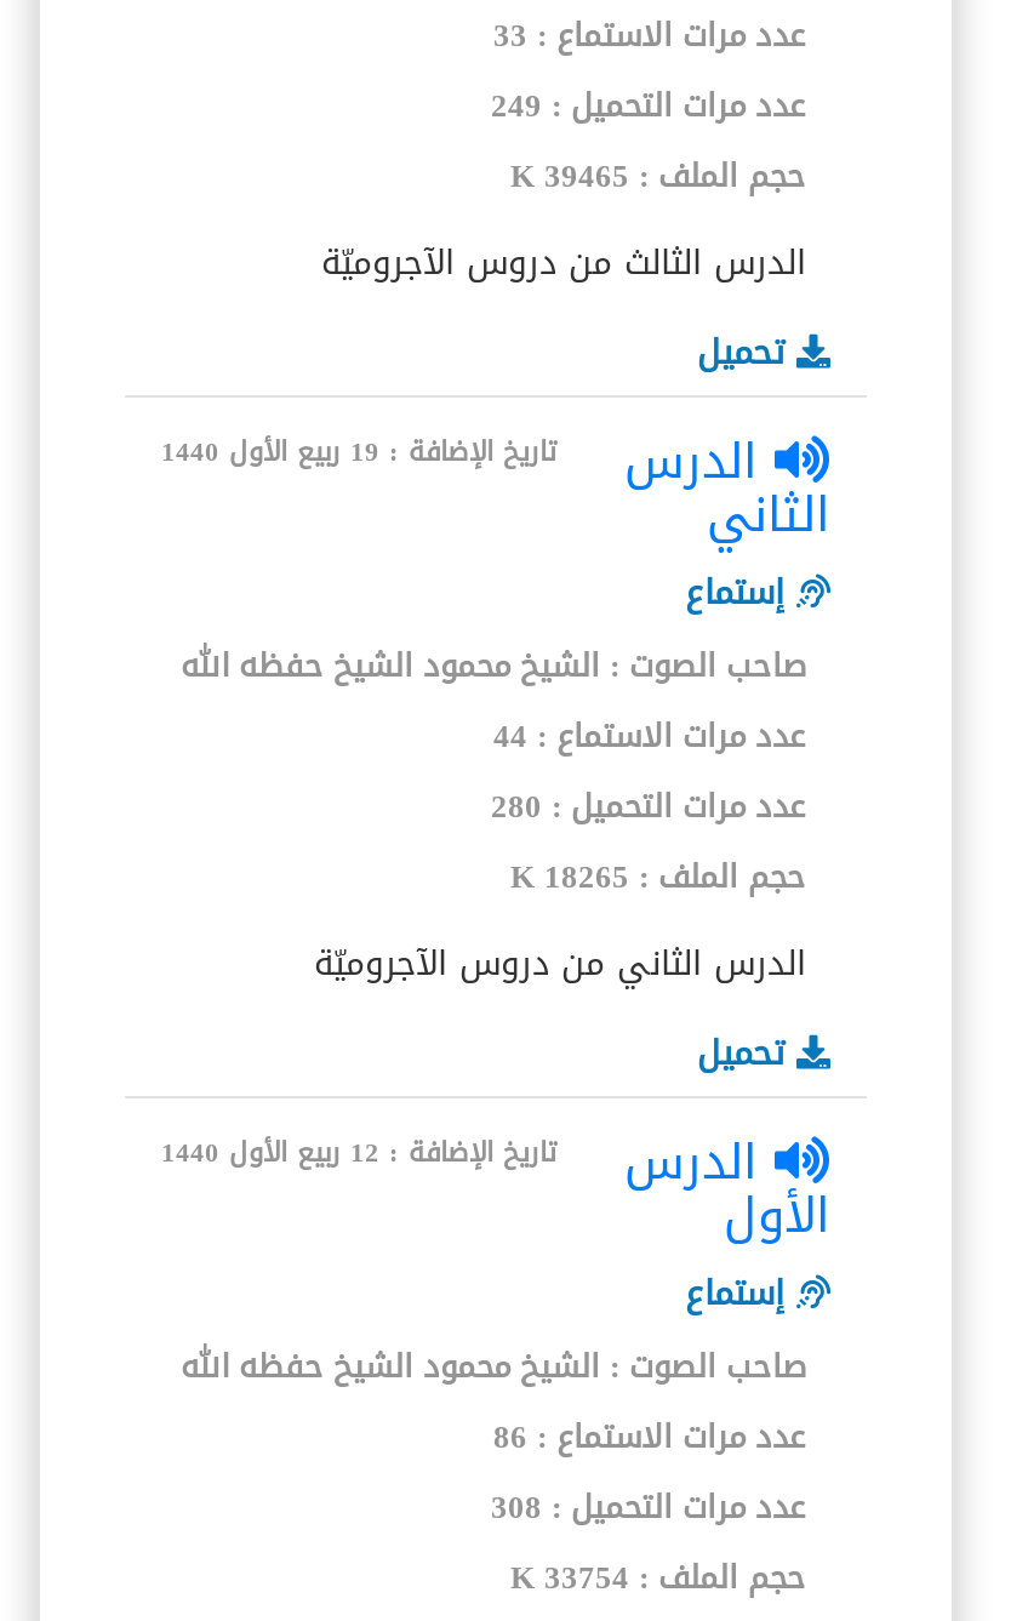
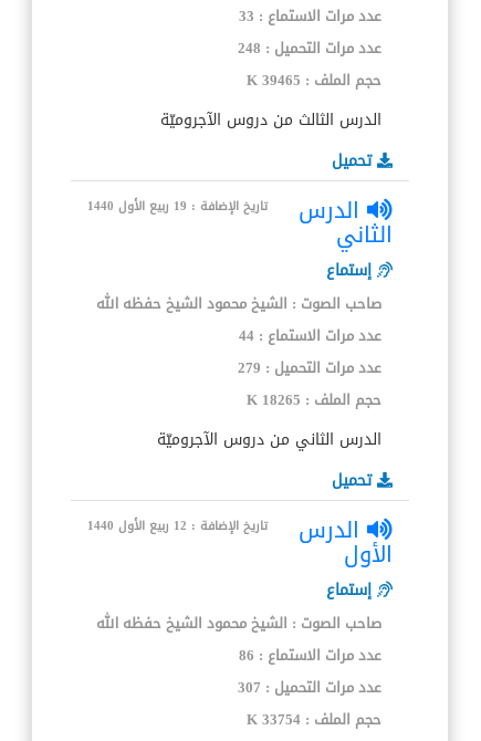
[491,75,806,136] عدد مرات التحميل : 249 -> [238,34,381,62] عدد مرات التحميل : 248
[491,776,806,837] عدد مرات التحميل : 280 -> [238,354,381,382] عدد مرات التحميل : 279
[491,1477,806,1537] عدد مرات التحميل : 308 -> [238,674,381,701] عدد مرات التحميل : 307

